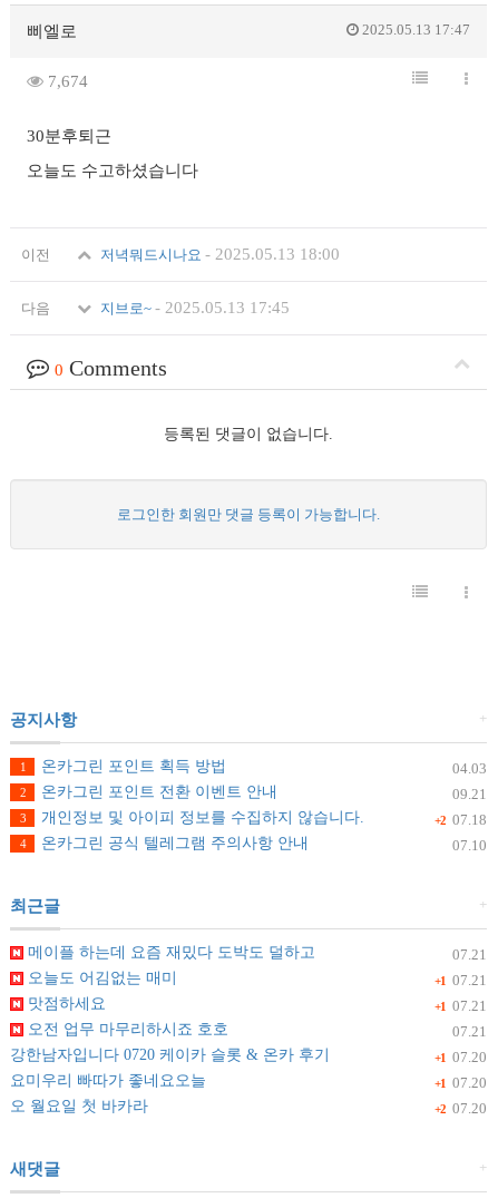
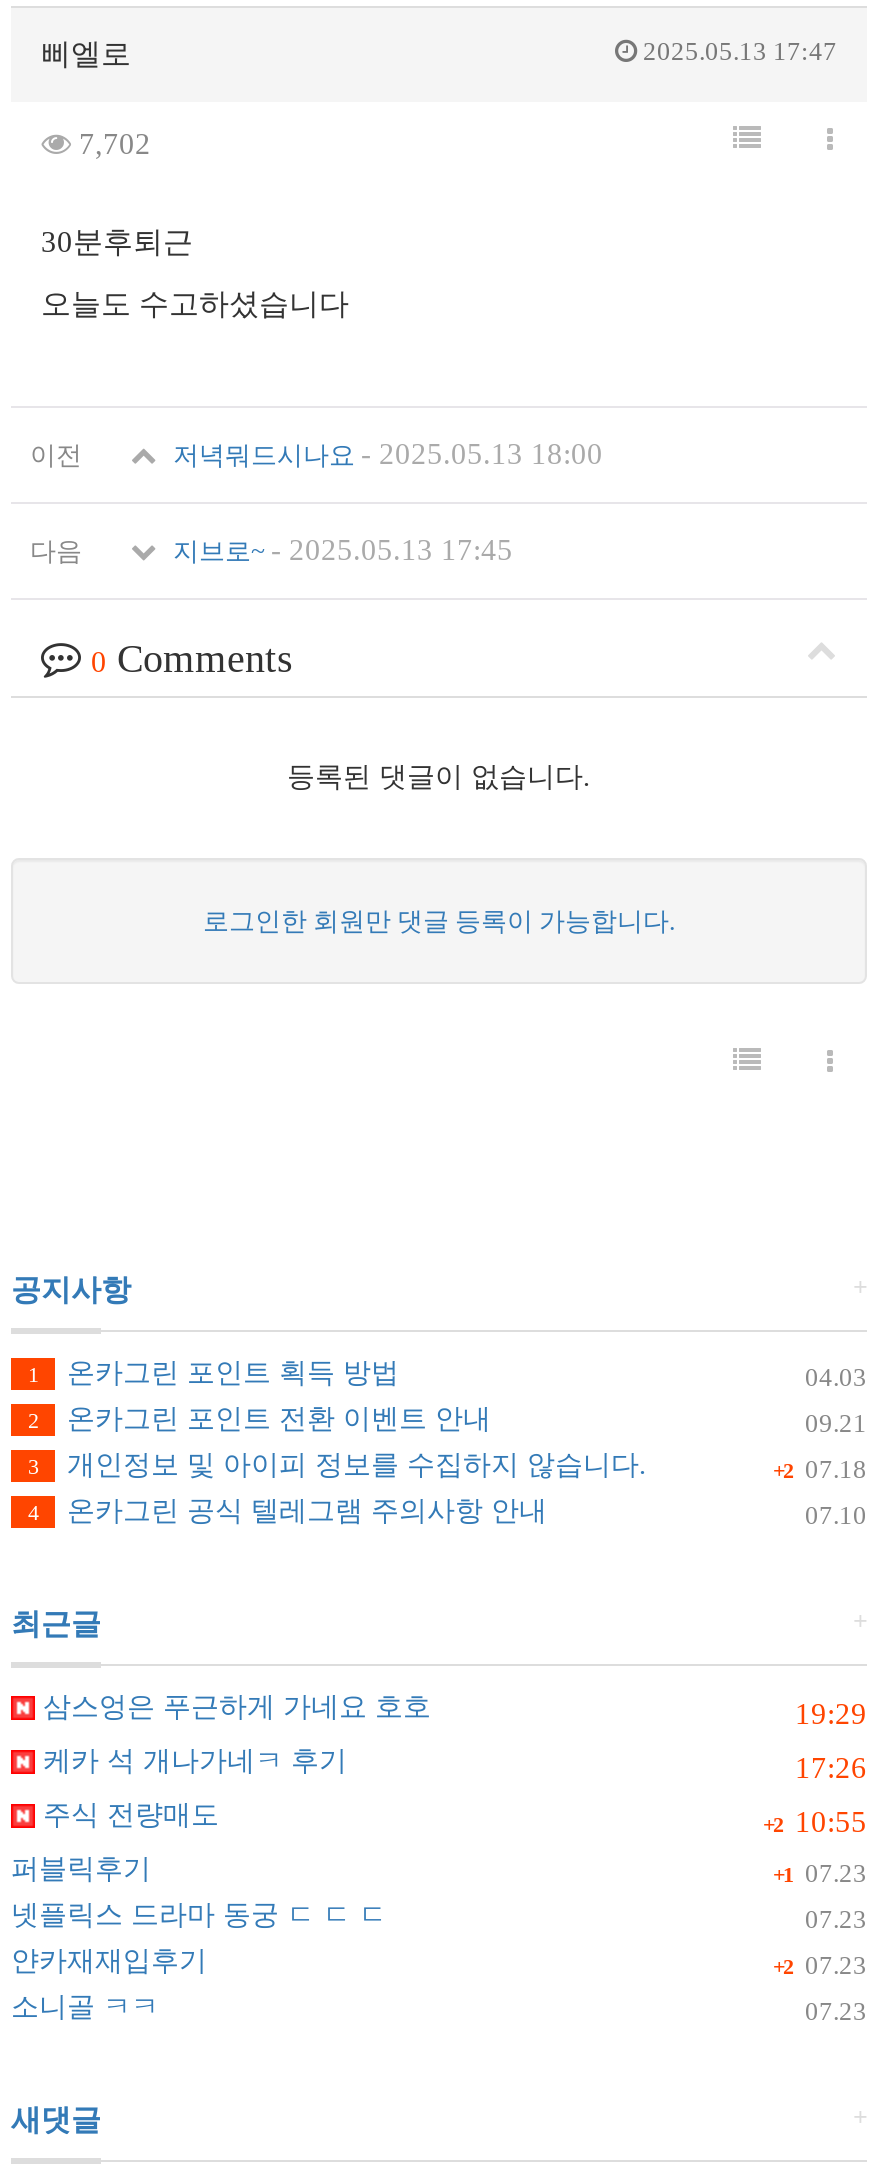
[43,72,88,90] 7,674 -> [71,128,151,160] 7,702
[23,944,487,963] 07.21 | 메이플 하는데 요즘 재밌다 도박도 덜하고 -> [35,1692,867,1730] 19:29 | 삼스엉은 푸근하게 가네요 호호
[23,970,487,988] +1 07.21 | 오늘도 어김없는 매미 -> [35,1746,867,1784] 17:26 | 케카 석 개나가네ㅋ 후기
[23,995,487,1014] +1 07.21 | 맛점하세요 -> [35,1800,867,1838] +2 10:55 | 주식 전량매도
[23,1021,487,1040] 07.21 | 오전 업무 마무리하시죠 호호 -> [11,1854,867,1888] +1 07.23 | 퍼블릭후기
[10,1046,487,1065] +1 07.20 | 강한남자입니다 0720 케이카 슬롯 & 온카 후기 -> [11,1900,867,1934] 07.23 | 넷플릭스 드라마 동궁 ㄷ ㄷ ㄷ
[10,1072,487,1091] +1 07.20 | 요미우리 빠따가 좋네요오늘 -> [11,1946,867,1980] +2 07.23 | 얀카재재입후기
[10,1098,487,1117] +2 07.20 | 오 월요일 첫 바카라 -> [11,1992,867,2026] 07.23 | 소니골 ㅋㅋ

